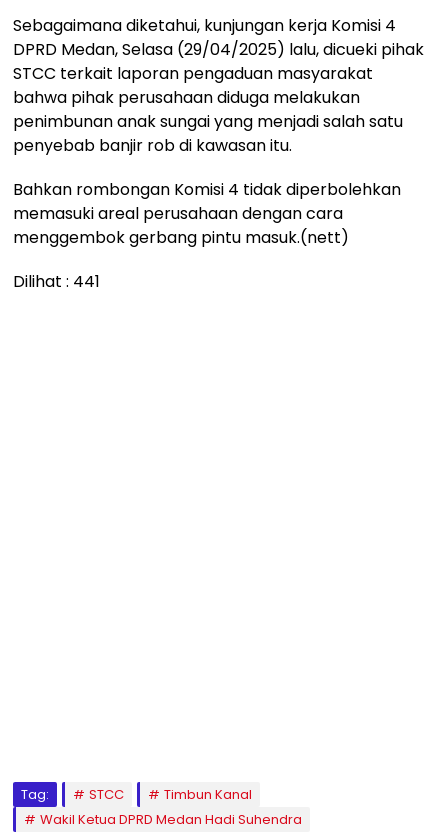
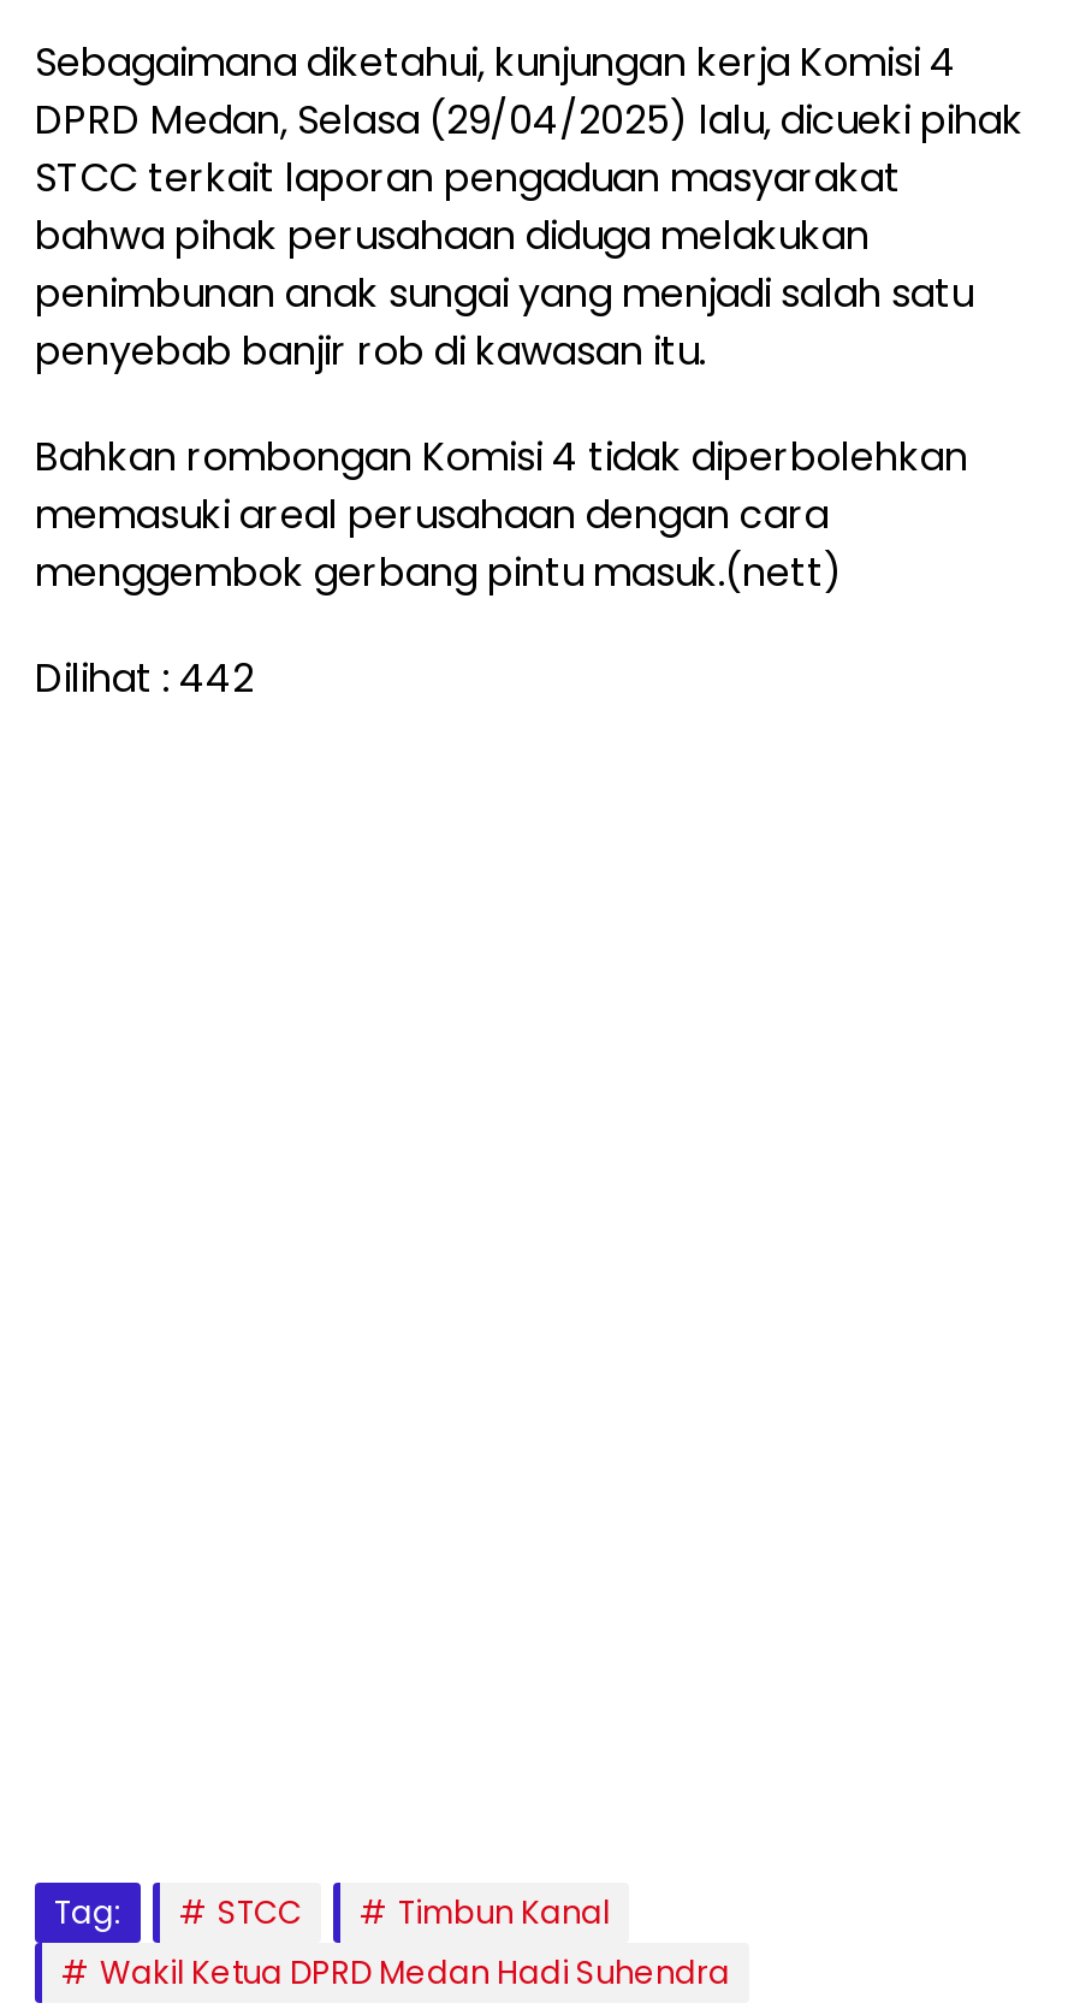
[13,270,100,293] Dilihat : 441 -> [35,652,254,707] Dilihat : 442

